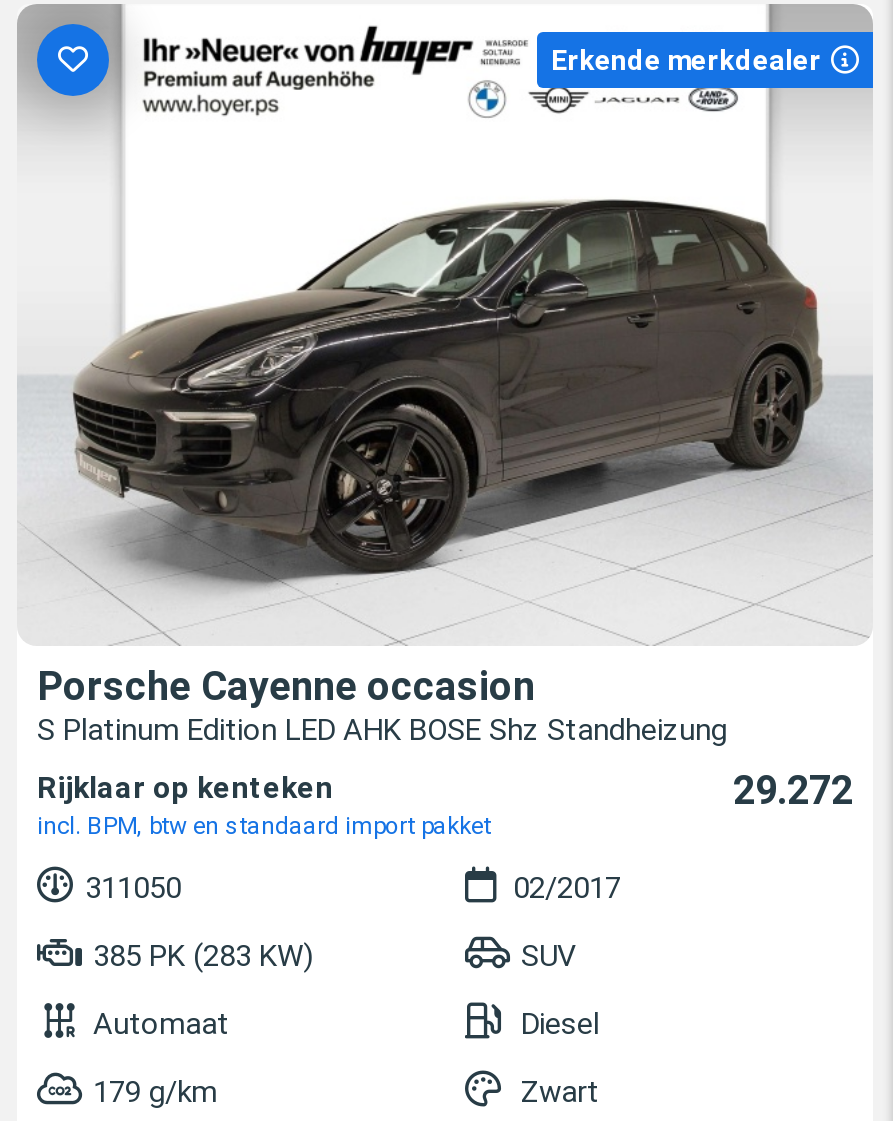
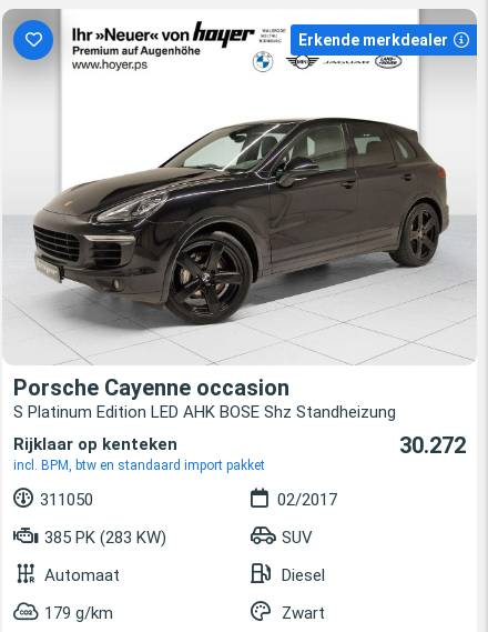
[733,765,853,813] 29.272 -> [399,432,466,458] 30.272

